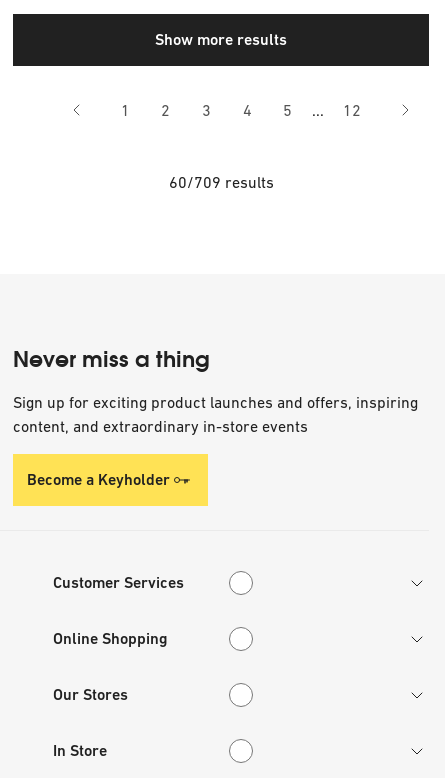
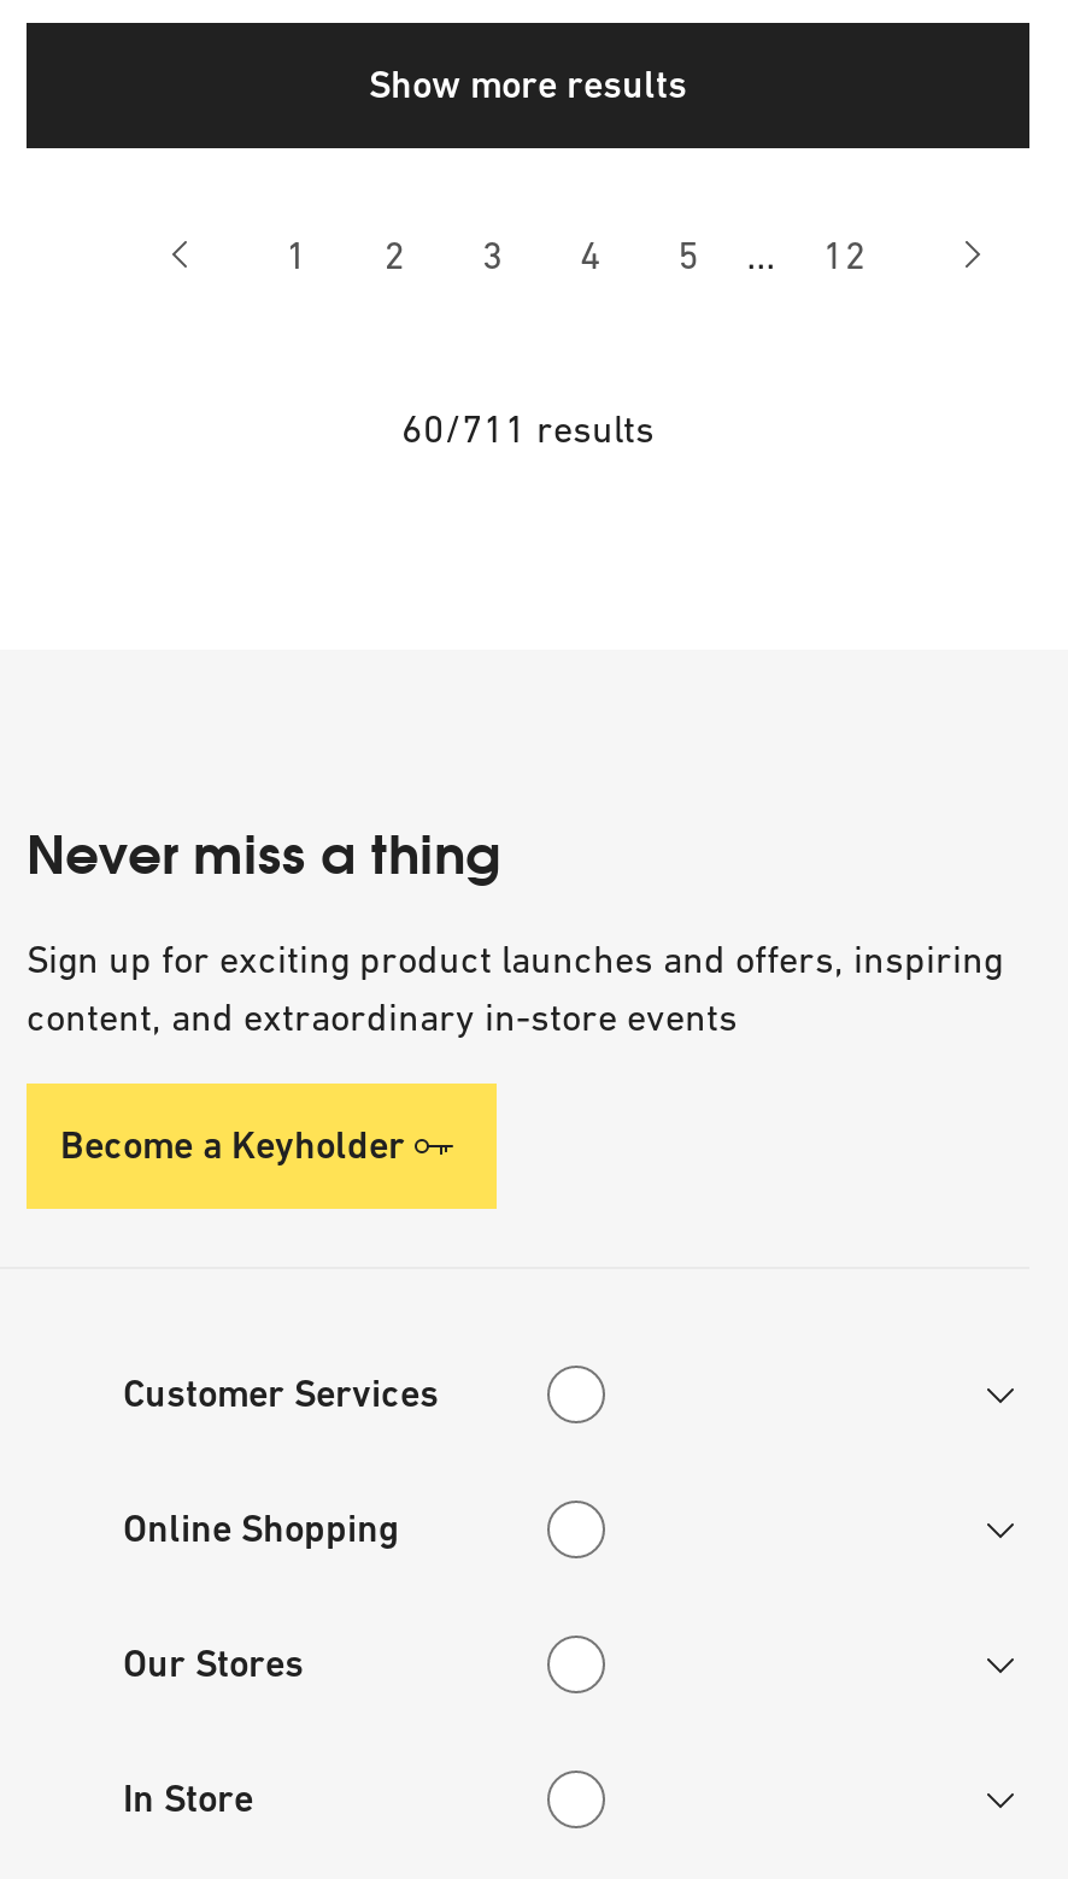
[168,173,273,191] 60/709 results -> [401,407,655,451] 60/711 results

